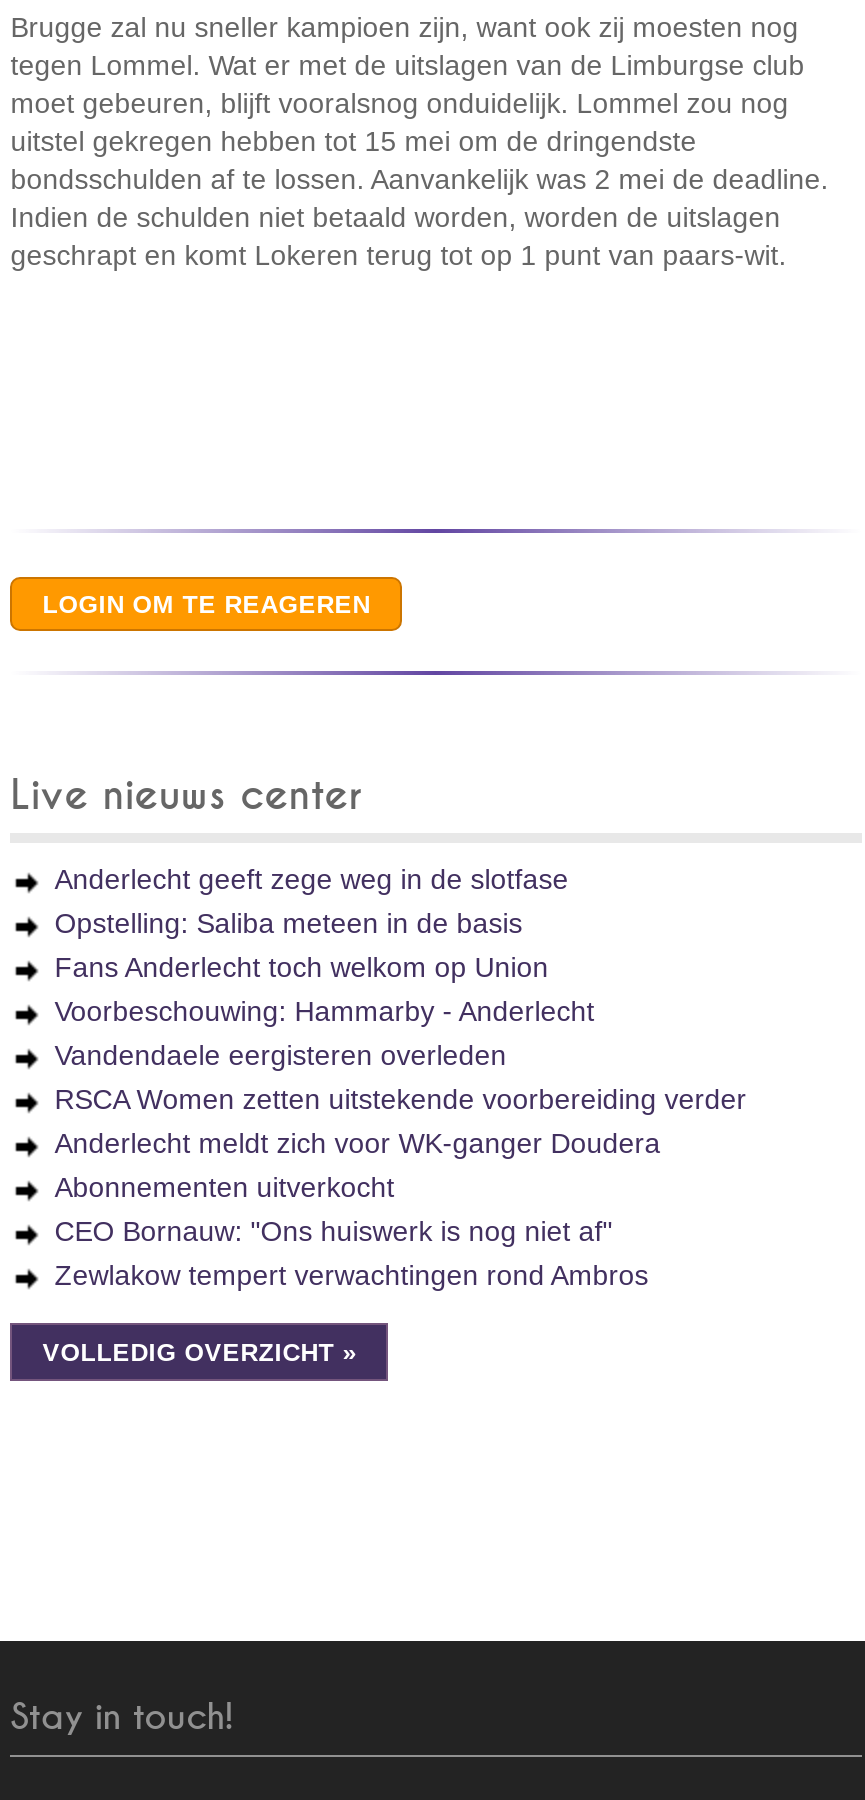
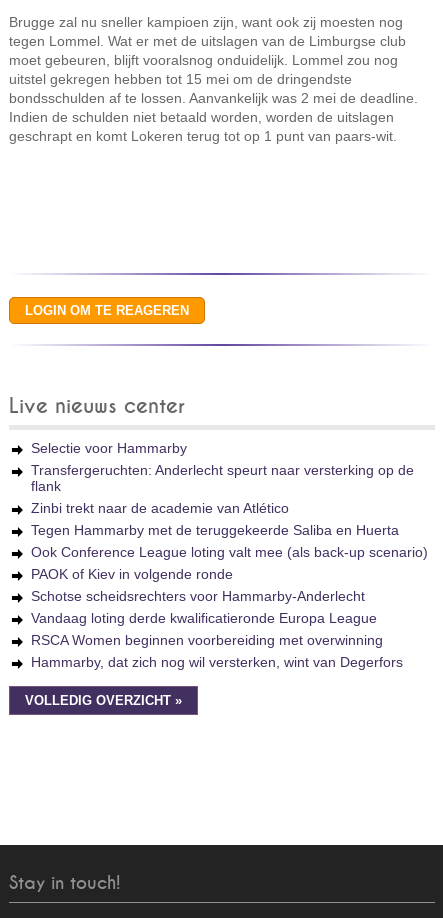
[54,863,746,1291] Anderlecht geeft zege weg in de slotfase | Opstelling: Saliba meteen in de basis | Fans Anderlecht toch welkom op Union | Voorbeschouwing: Hammarby - Anderlecht | Vandendaele eergisteren overleden | RSCA Women zetten uitstekende voorbereiding verder | Anderlecht meldt zich voor WK-ganger Doudera | Abonnementen uitverkocht | CEO Bornauw: "Ons huiswerk is nog niet af" | Zewlakow tempert verwachtingen rond Ambros -> [31,440,428,670] Selectie voor Hammarby | Transfergeruchten: Anderlecht speurt naar versterking op de | flank | Zinbi trekt naar de academie van Atlético | Tegen Hammarby met de teruggekeerde Saliba en Huerta | Ook Conference League loting valt mee (als back-up scenario) | PAOK of Kiev in volgende ronde | Schotse scheidsrechters voor Hammarby-Anderlecht | Vandaag loting derde kwalificatieronde Europa League | RSCA Women beginnen voorbereiding met overwinning | Hammarby, dat zich nog wil versterken, wint van Degerfors

